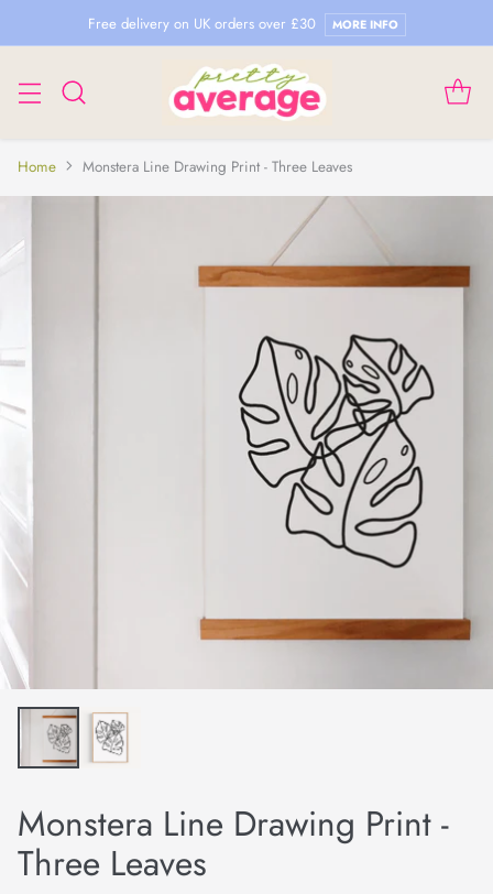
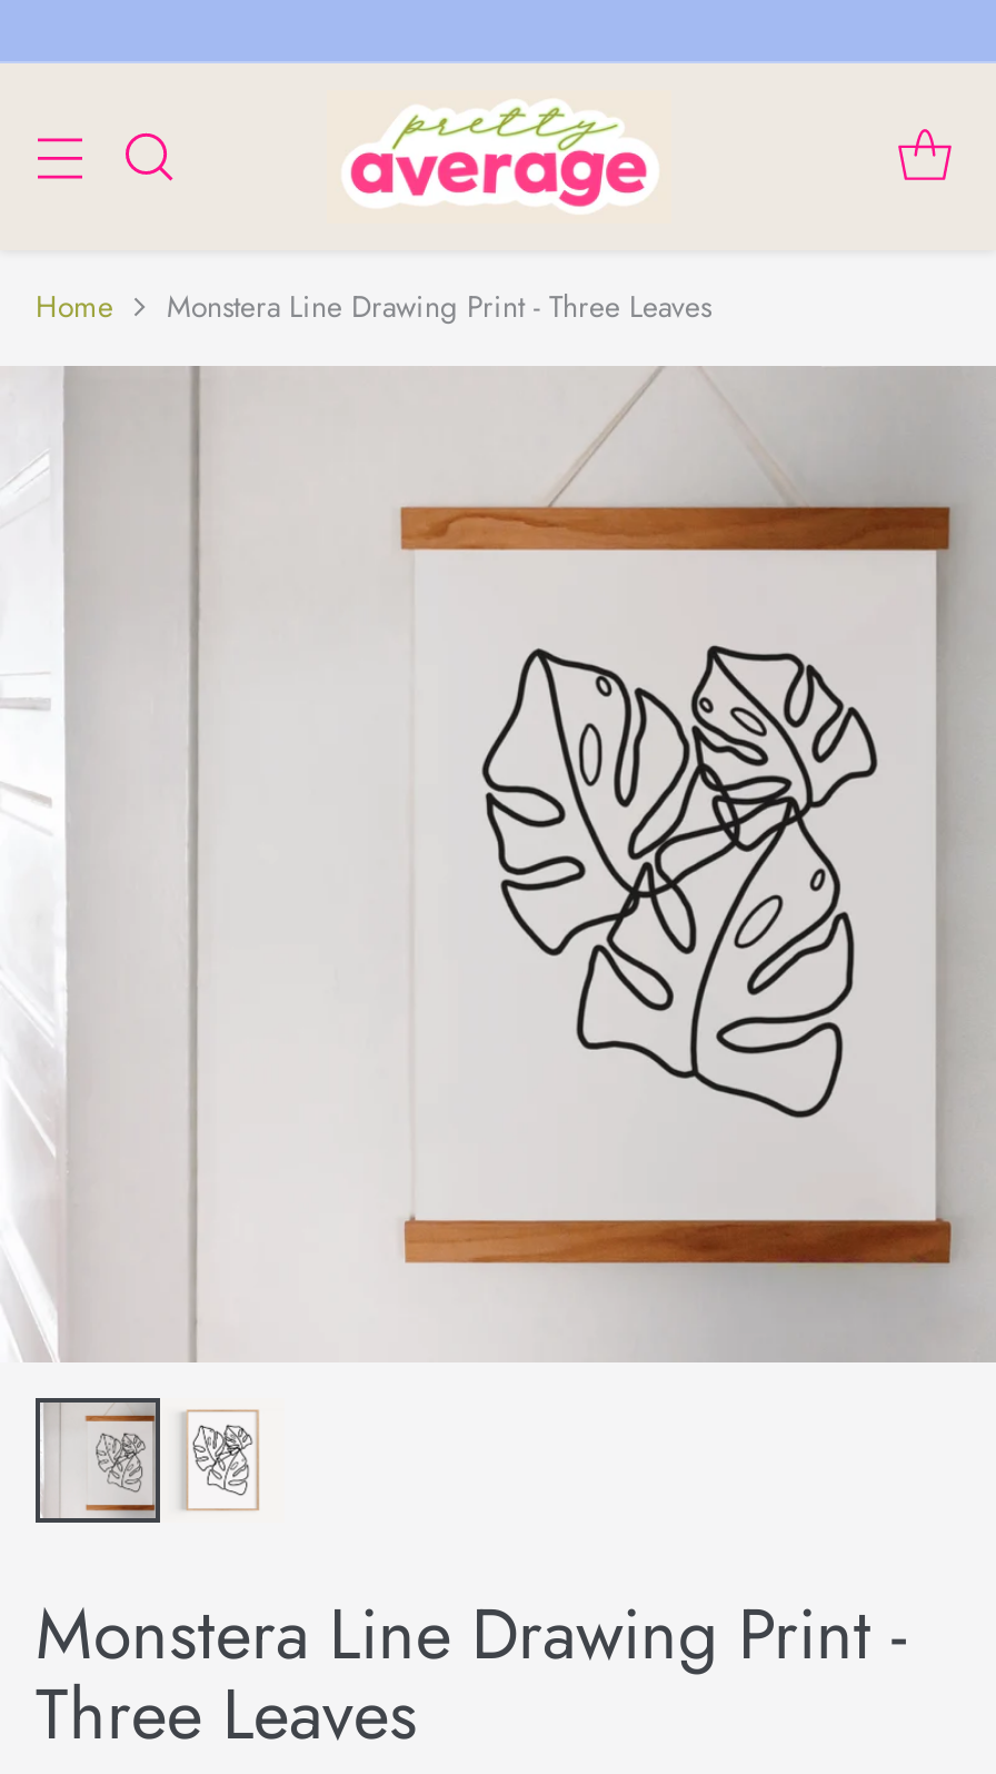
[87,13,398,34] Free delivery on UK orders over £30 | MORE INFO -> none

